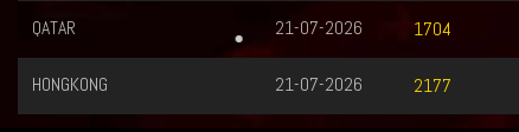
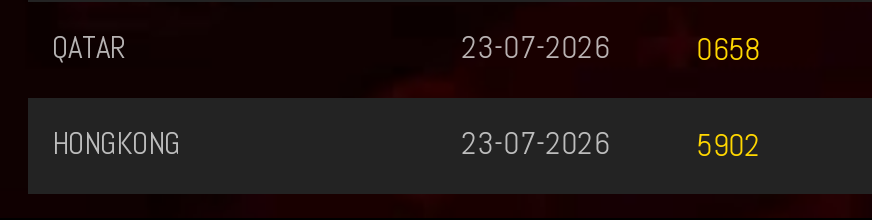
[275,17,362,41] 21-07-2026 -> [461,29,609,69] 23-07-2026
[414,18,452,41] 1704 -> [697,30,761,70] 0658
[275,74,362,97] 21-07-2026 -> [461,125,609,165] 23-07-2026
[414,74,452,98] 2177 -> [697,126,761,166] 5902

